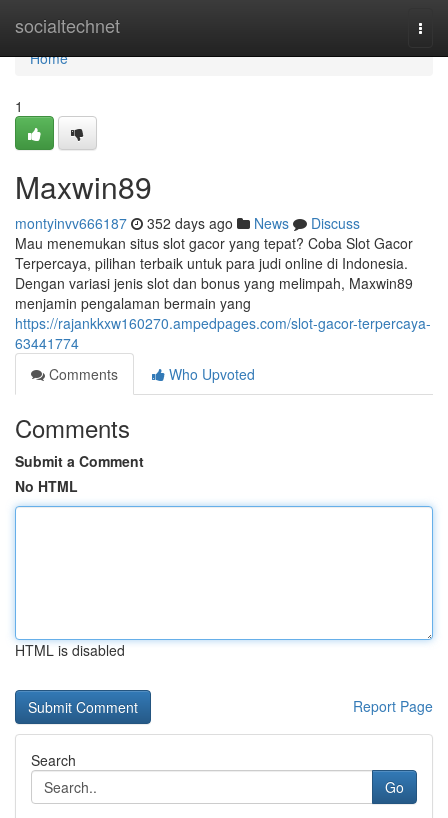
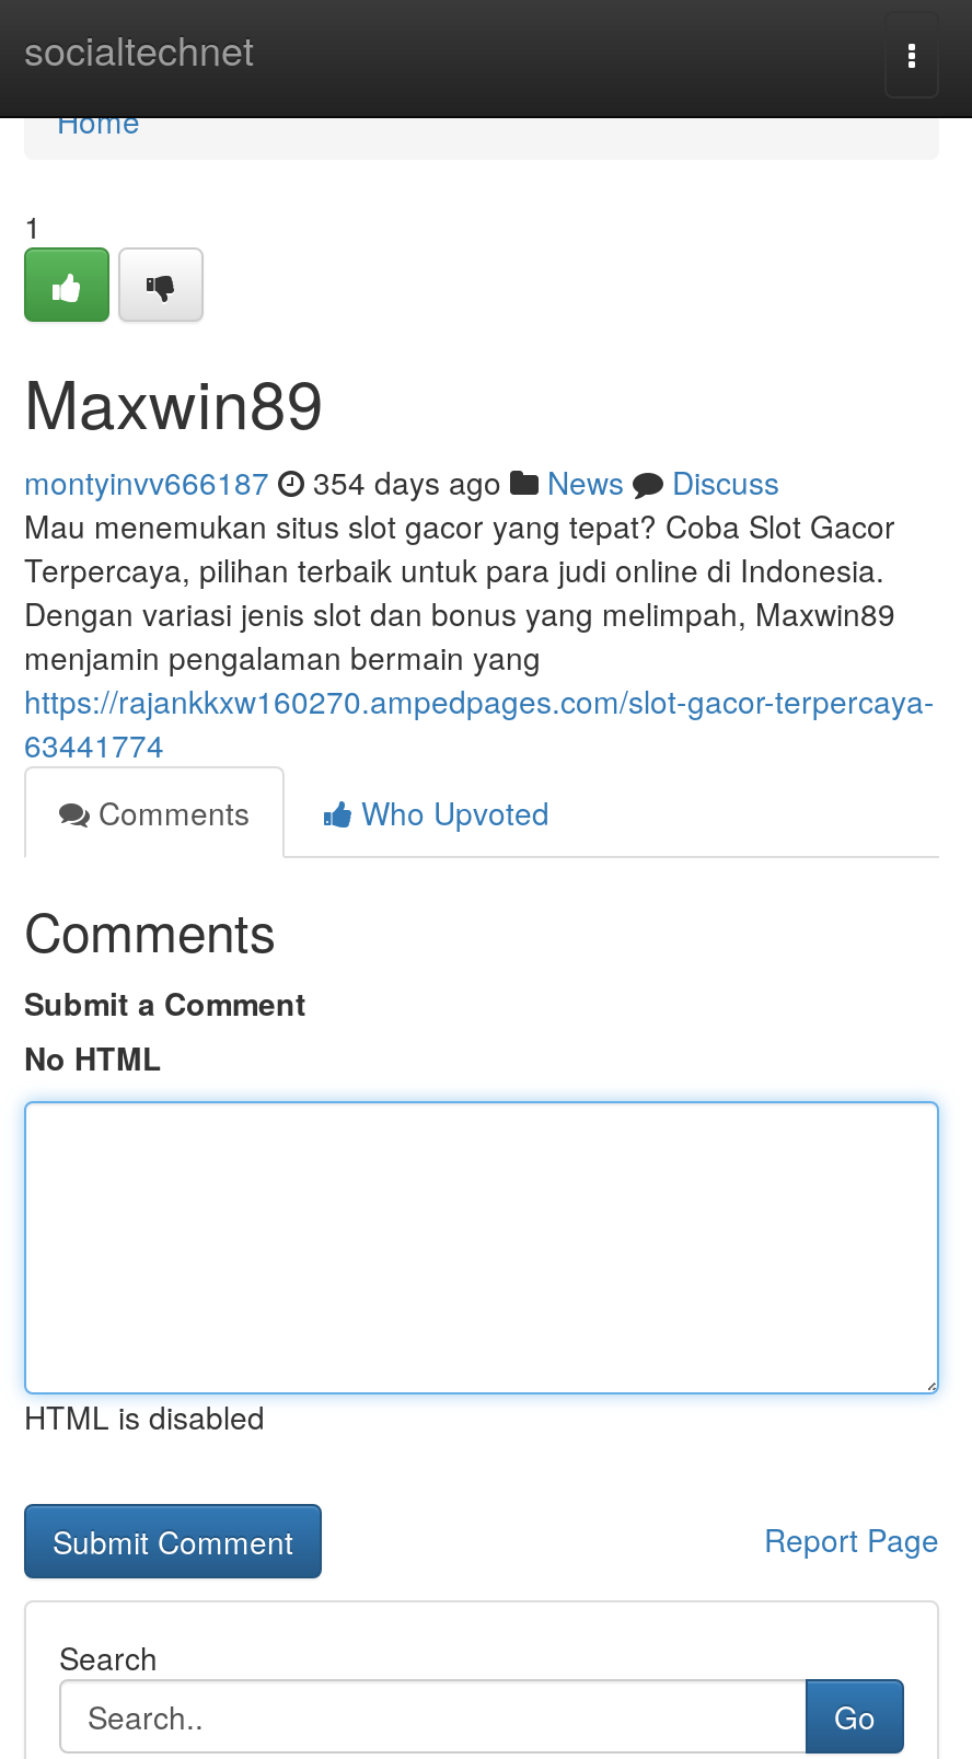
[15,213,360,233] montyinvv666187 352 days ago News Discuss -> [24,460,779,504] montyinvv666187 354 days ago News Discuss

